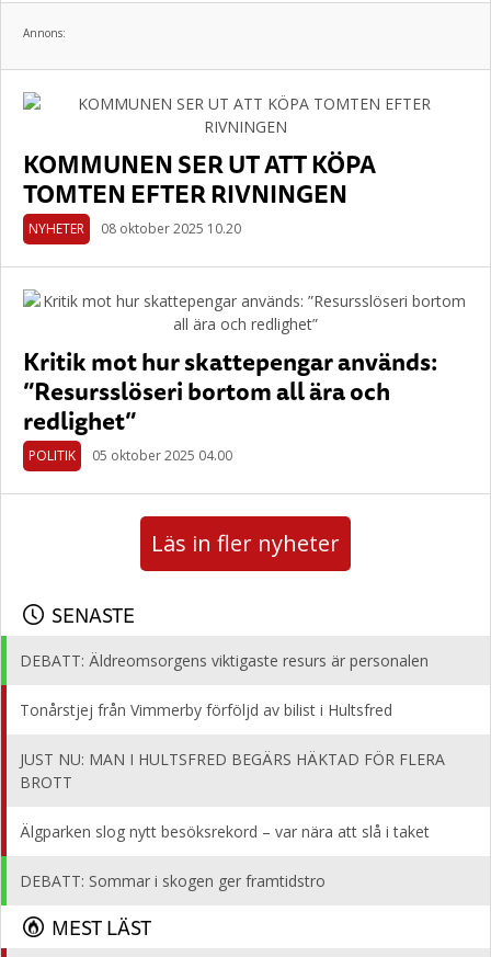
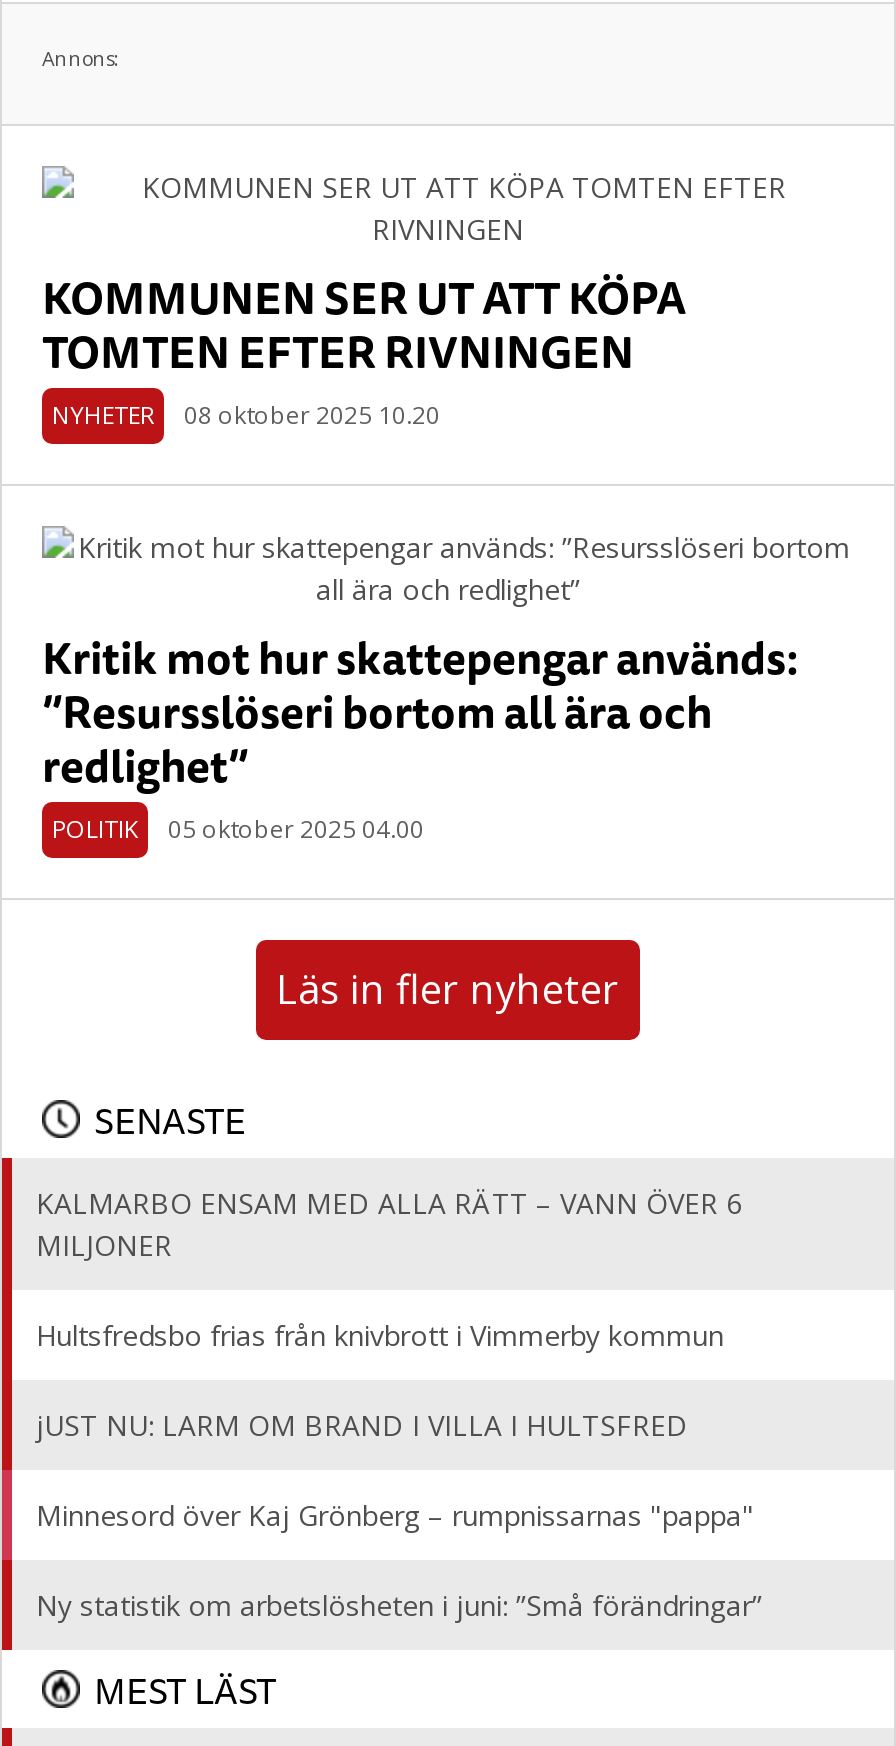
[20,650,429,671] DEBATT: Äldreomsorgens viktigaste resurs är personalen -> [36,1184,742,1264] KALMARBO ENSAM MED ALLA RÄTT – VANN ÖVER 6 | MILJONER
[20,699,392,720] Tonårstjej från Vimmerby förföljd av bilist i Hultsfred -> [36,1316,724,1354] Hultsfredsbo frias från knivbrott i Vimmerby kommun
[20,749,445,793] JUST NU: MAN I HULTSFRED BEGÄRS HÄKTAD FÖR FLERA | BROTT -> [36,1406,688,1444] jUST NU: LARM OM BRAND I VILLA I HULTSFRED
[20,821,430,842] Älgparken slog nytt besöksrekord – var nära att slå i taket -> [36,1496,754,1534] Minnesord över Kaj Grönberg – rumpnissarnas "pappa"
[20,870,326,891] DEBATT: Sommar i skogen ger framtidstro -> [36,1586,762,1624] Ny statistik om arbetslösheten i juni: ”Små förändringar”

